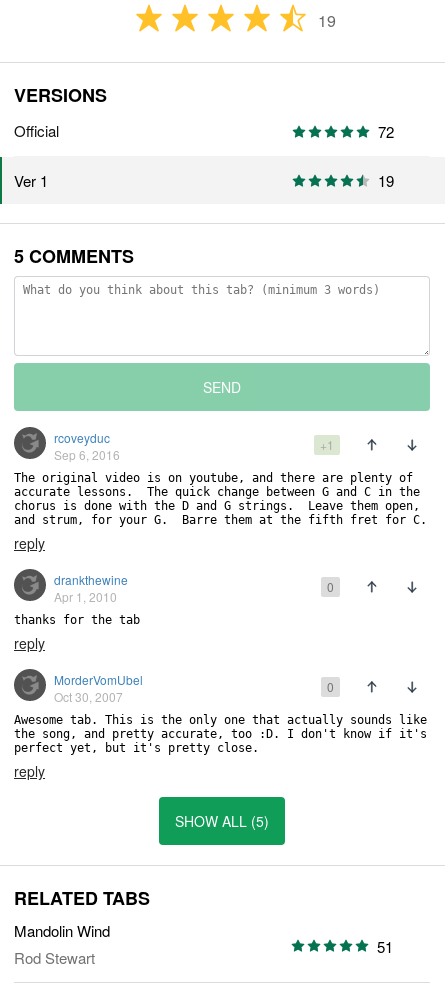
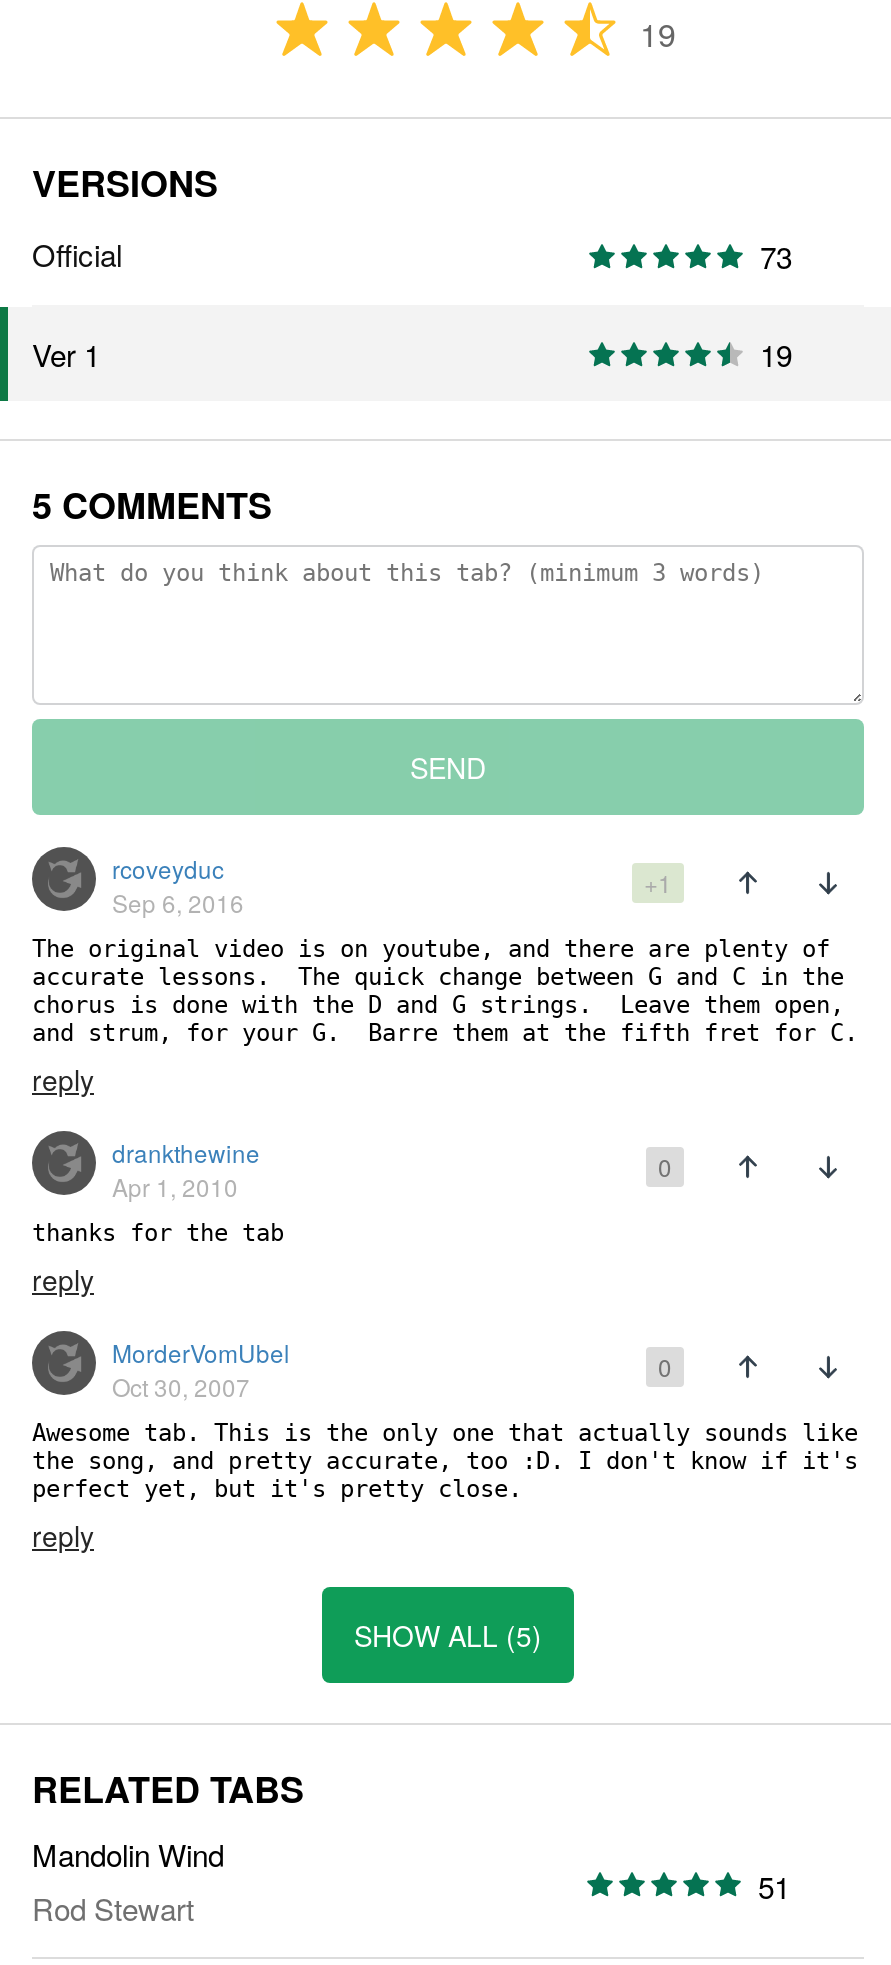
[378,121,394,142] 72 -> [760,234,792,276] 73

